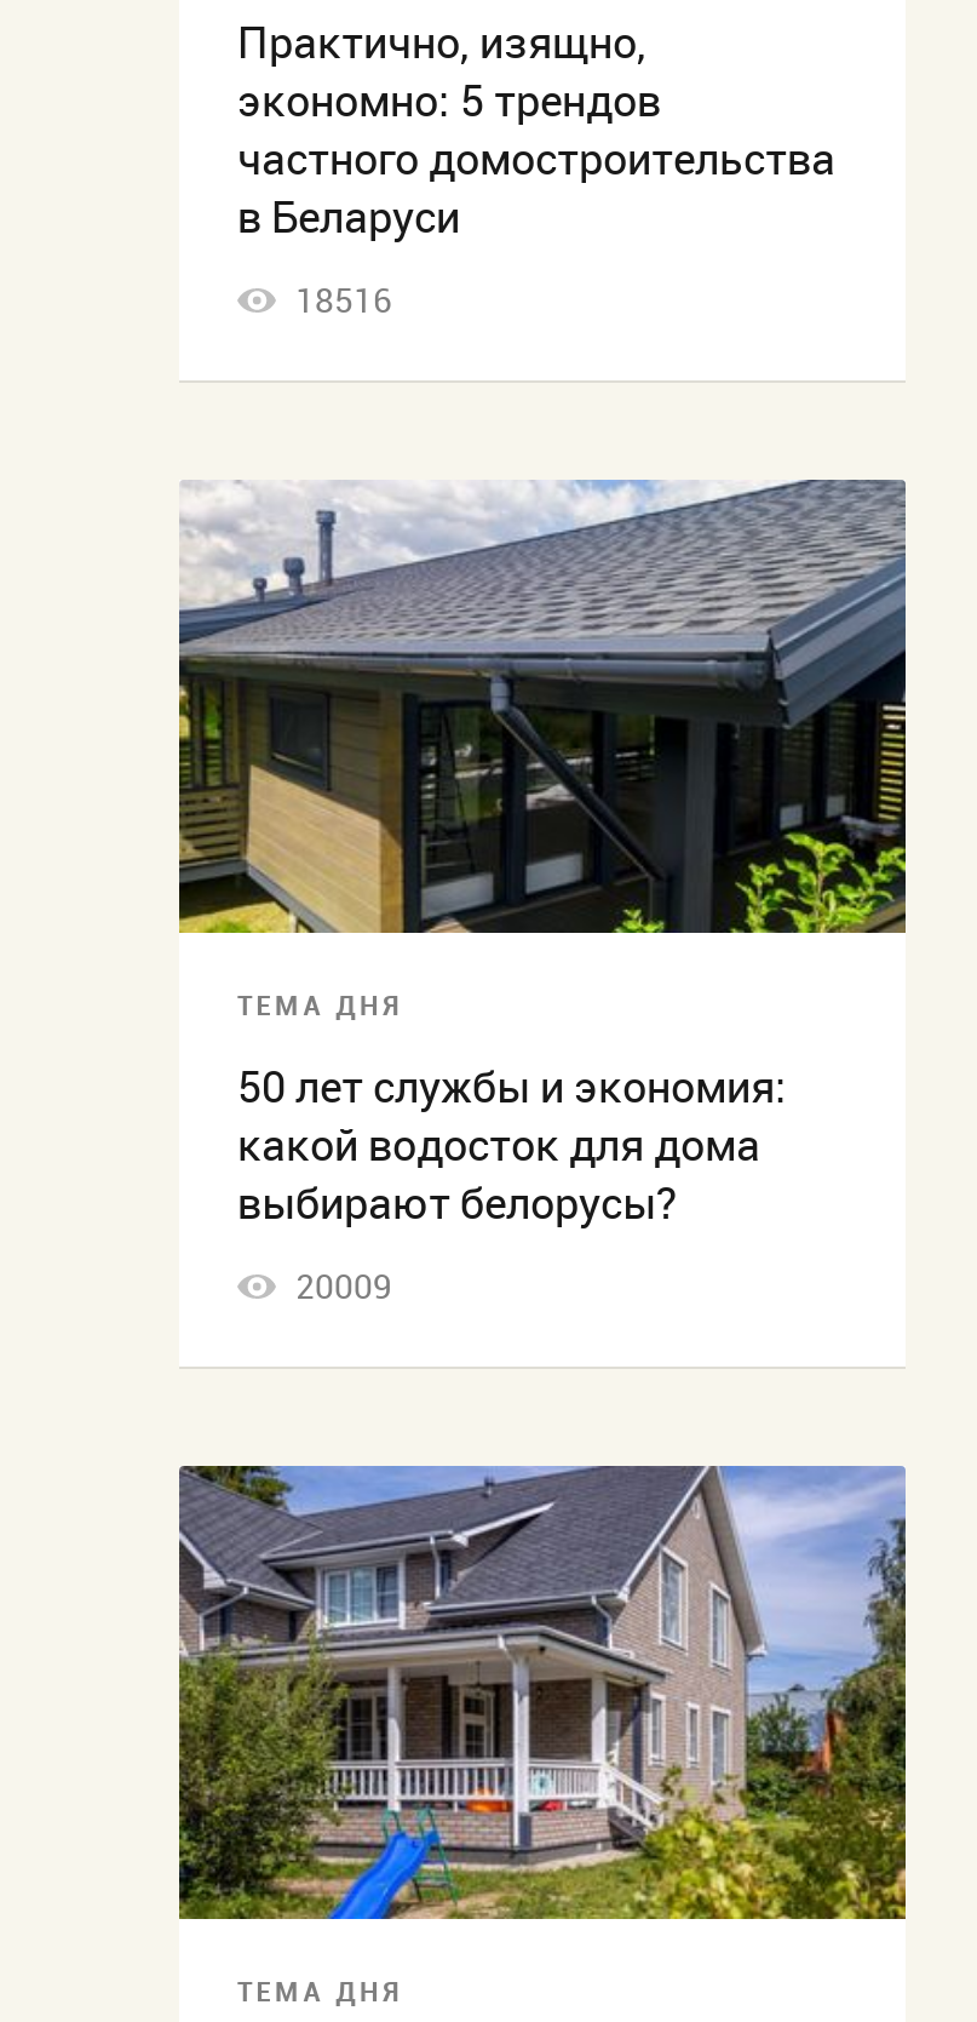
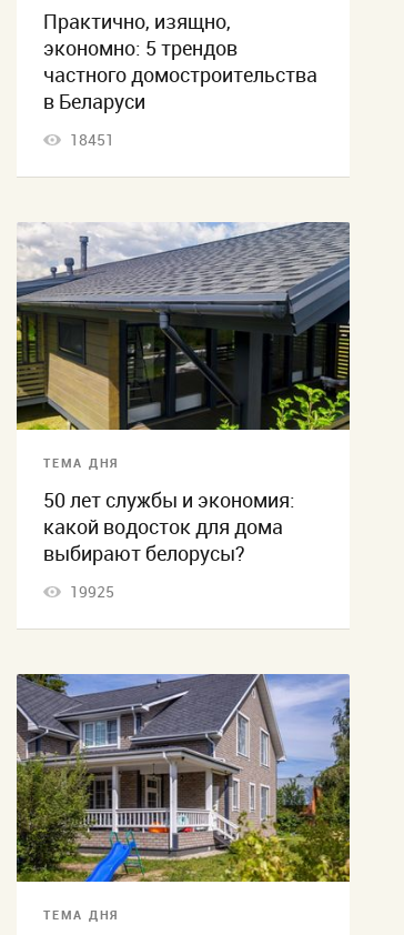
[295,281,392,320] 18516 -> [70,131,114,149] 18451
[295,1267,392,1306] 20009 -> [70,583,114,601] 19925

